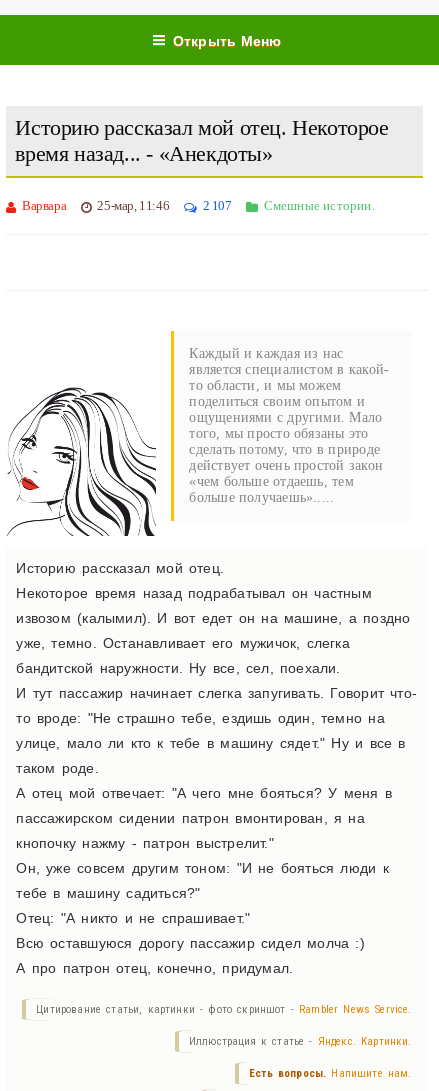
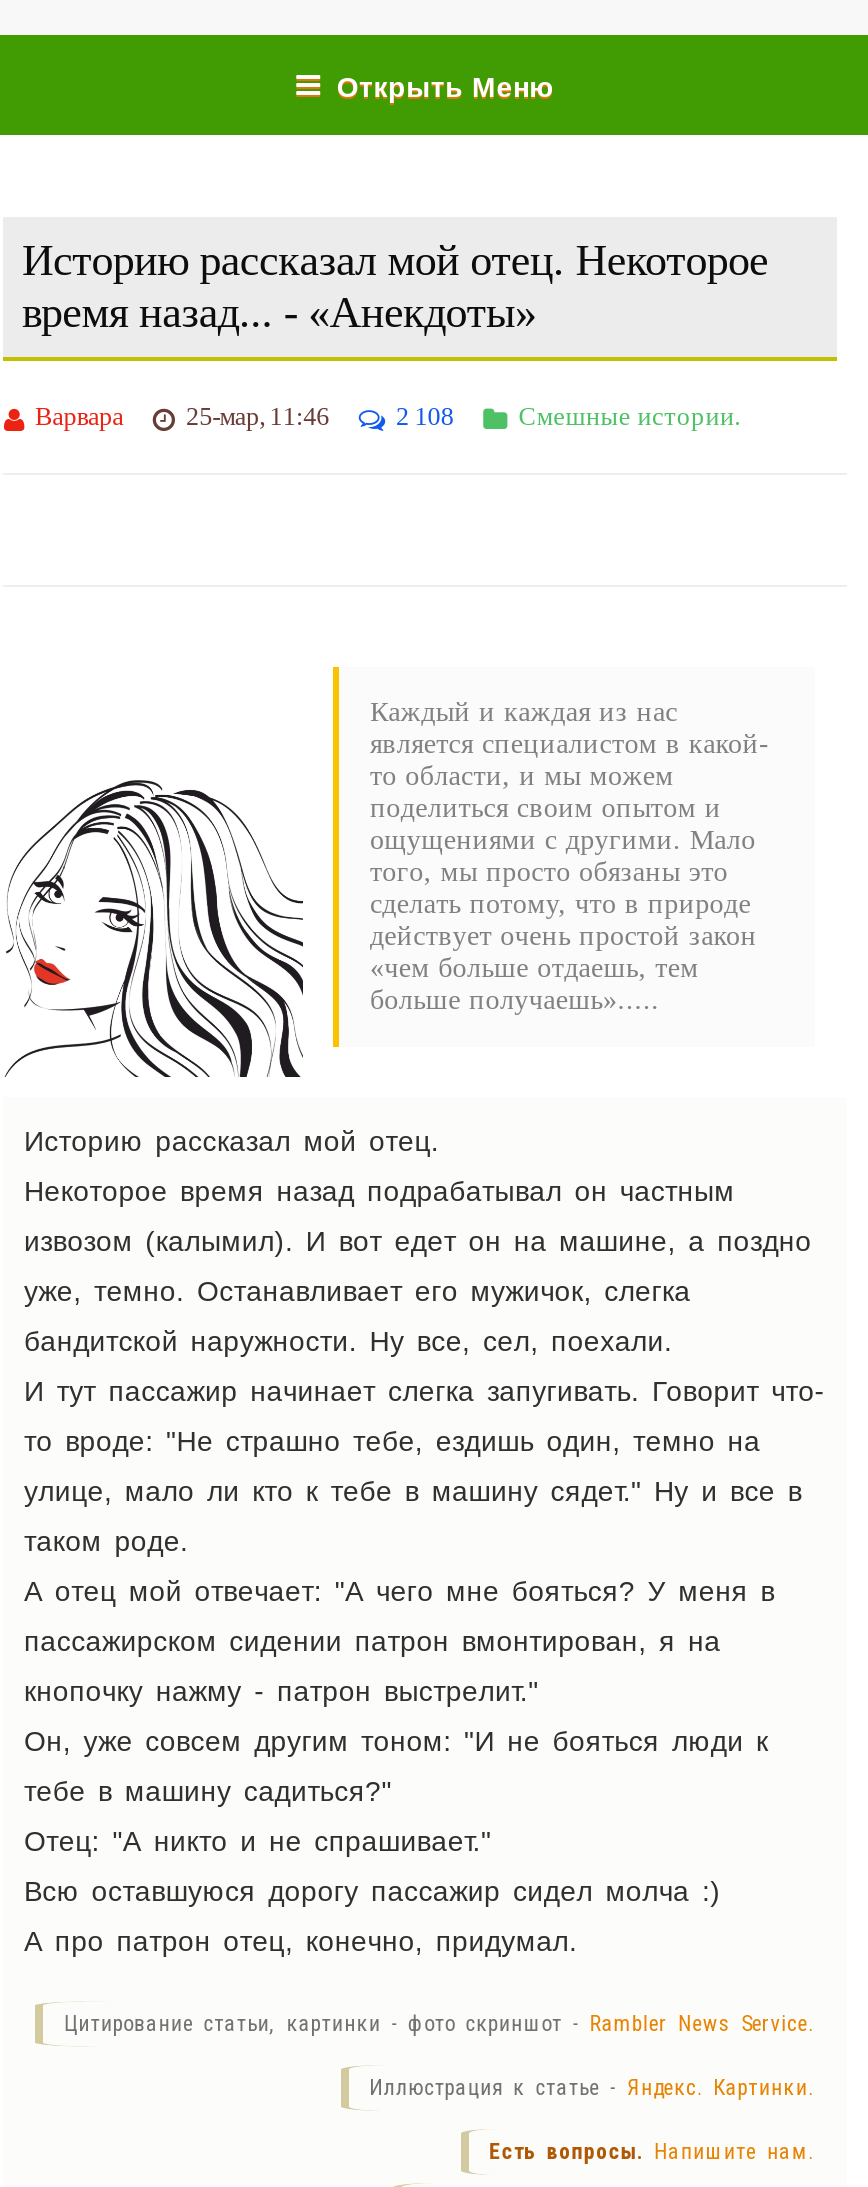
[202,198,231,213] 2 107 -> [396,402,454,432] 2 108

